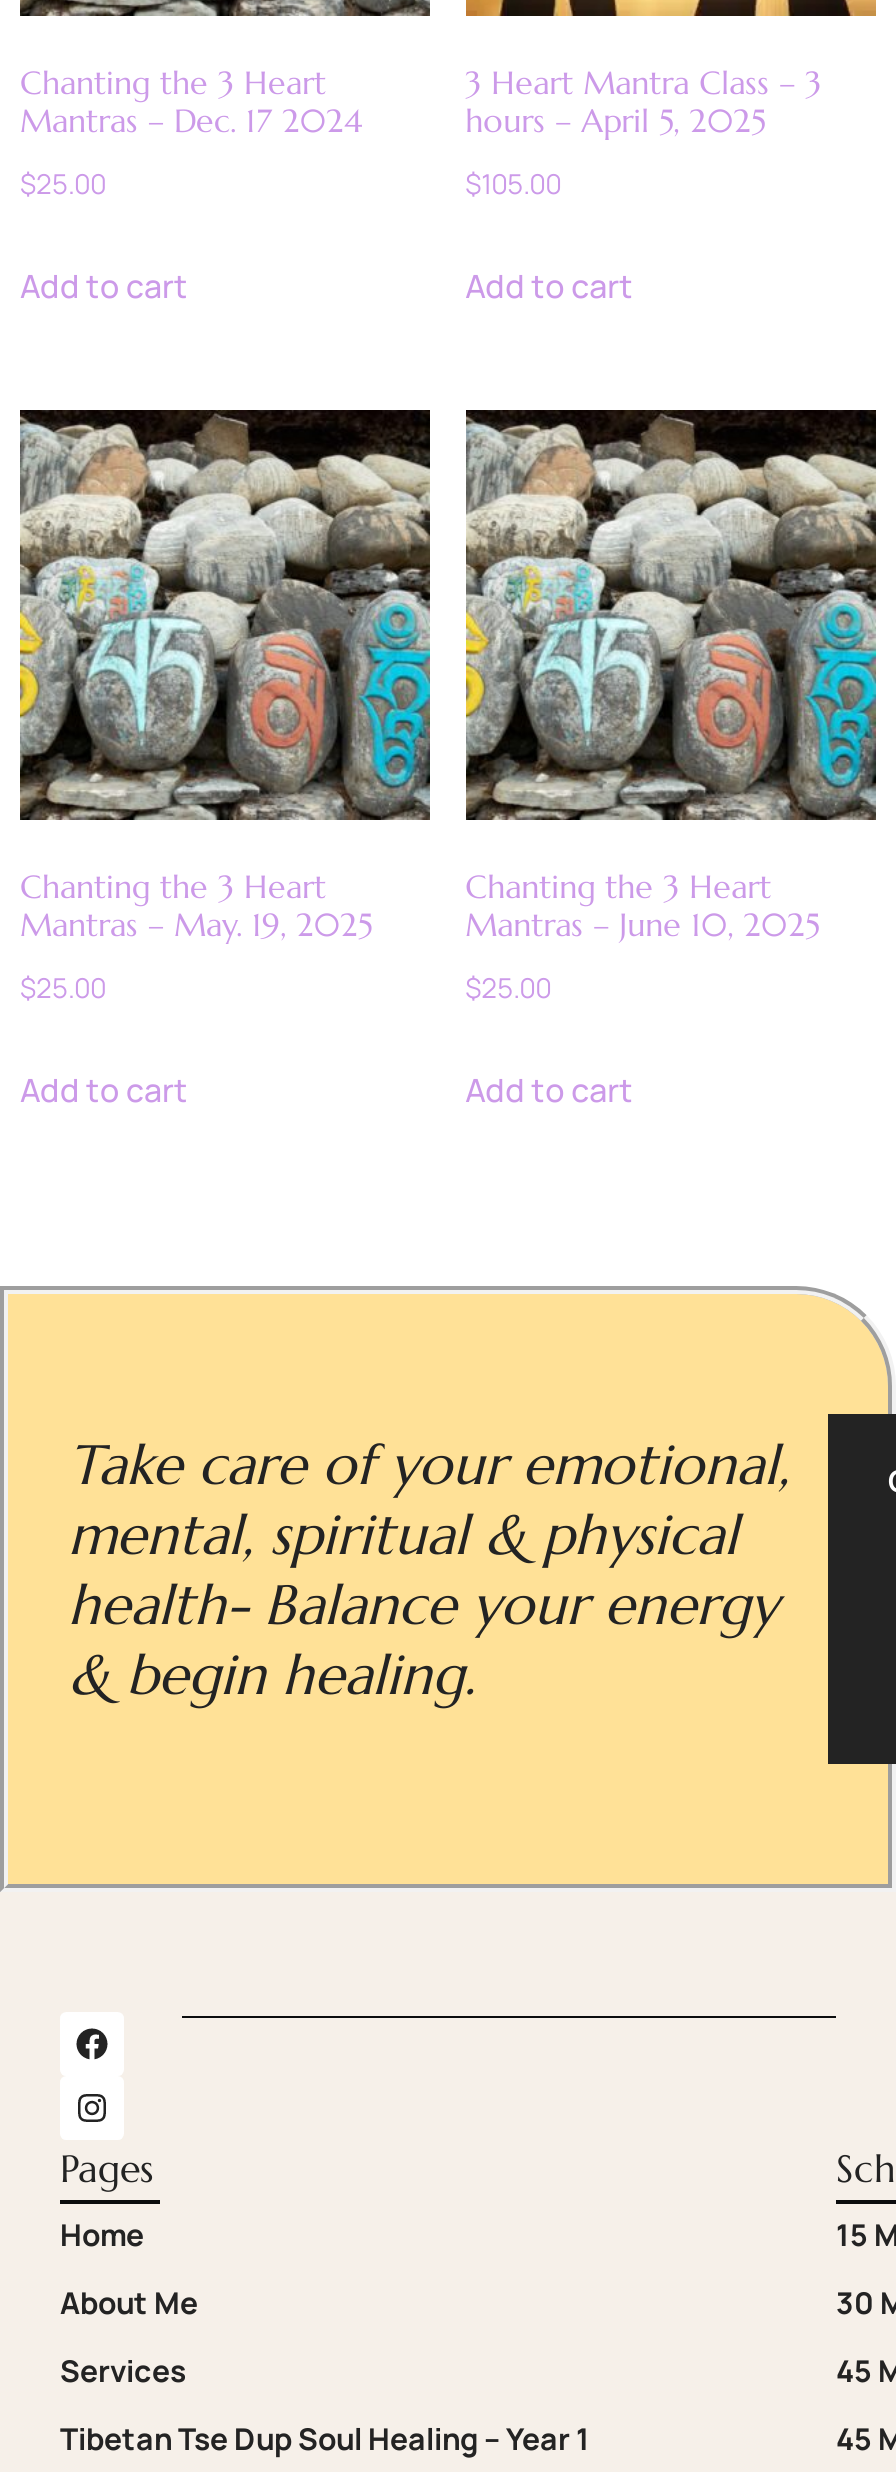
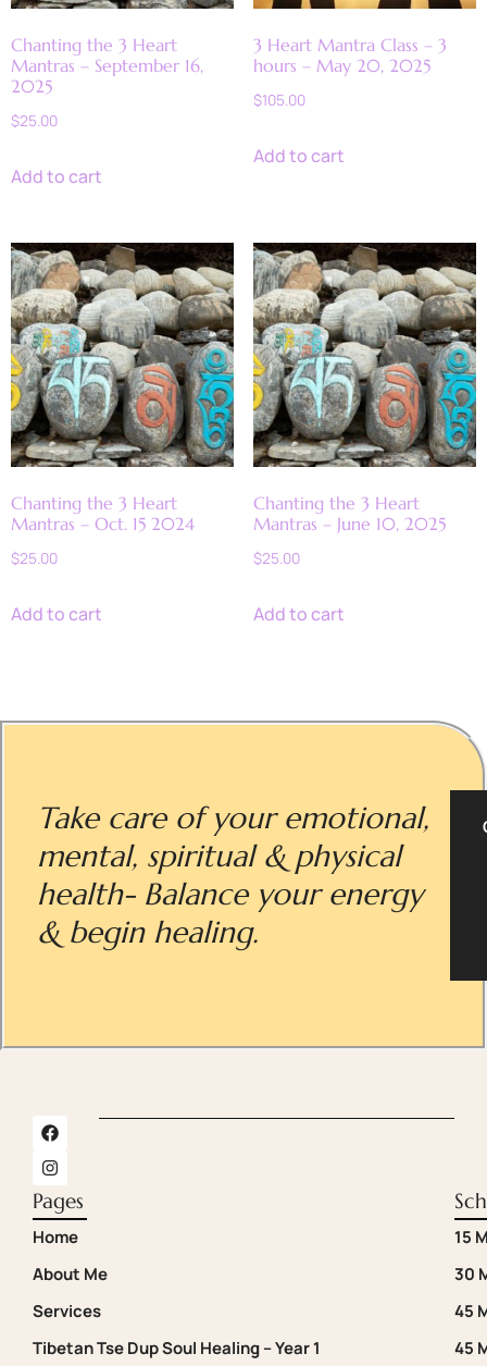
[20,99,362,139] Mantras – Dec. 17 2024 -> [11,54,203,97] Mantras – September 16, | 2025
[465,99,765,139] hours – April 5, 2025 -> [253,54,430,76] hours – May 20, 2025
[20,904,372,944] Mantras – May. 19, 2025 -> [11,513,195,534] Mantras – Oct. 15 2024

